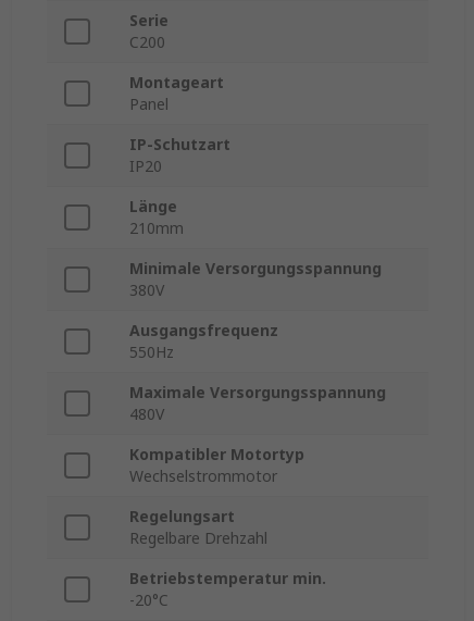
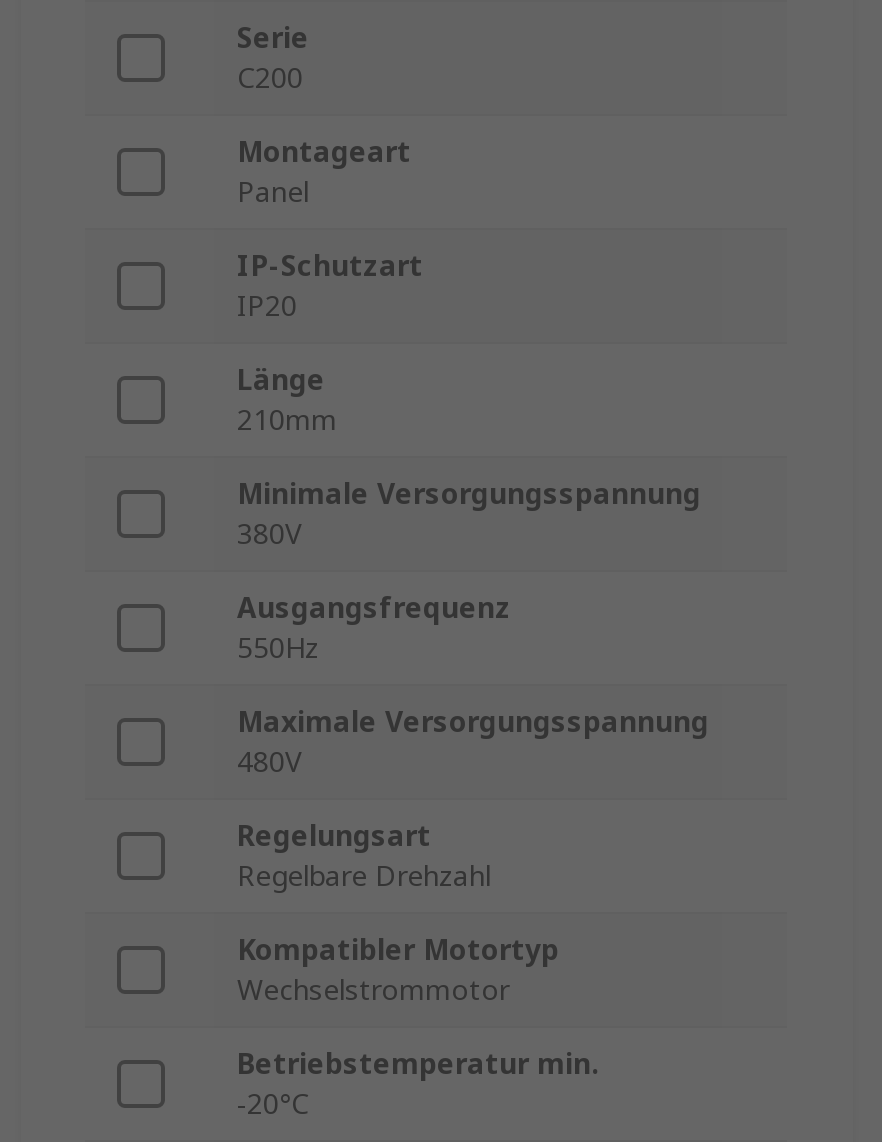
moved [129,444,304,487] -> [237,931,559,1009]: Kompatibler Motortyp | Wechselstrommotor
moved [129,506,267,549] -> [237,817,491,895]: Regelungsart | Regelbare Drehzahl

